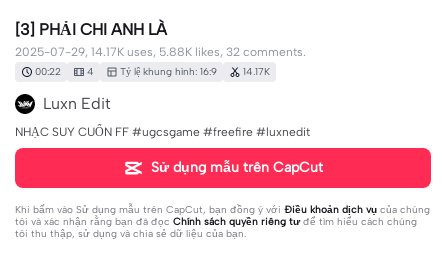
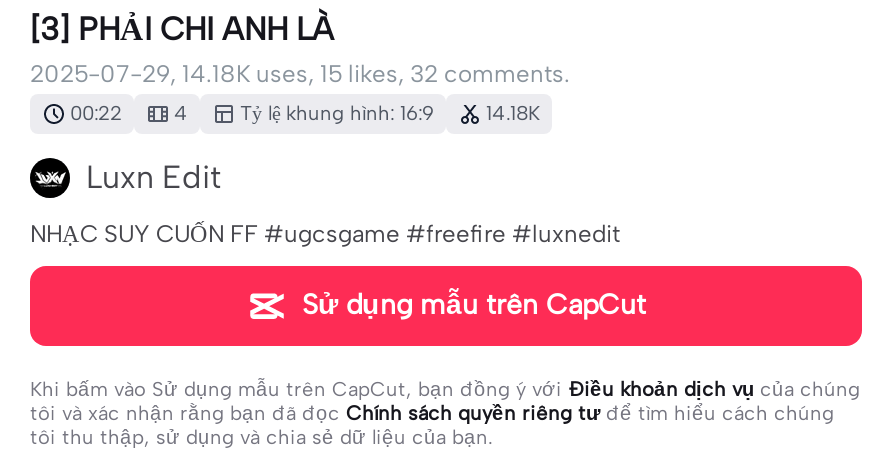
[15,45,306,59] 2025-07-29, 14.17K uses, 5.88K likes, 32 comments. -> [30,60,570,88] 2025-07-29, 14.18K uses, 15 likes, 32 comments.
[35,65,270,78] 00:22 4 Tỷ lệ khung hình: 16:9 14.17K -> [70,100,540,126] 00:22 4 Tỷ lệ khung hình: 16:9 14.18K

